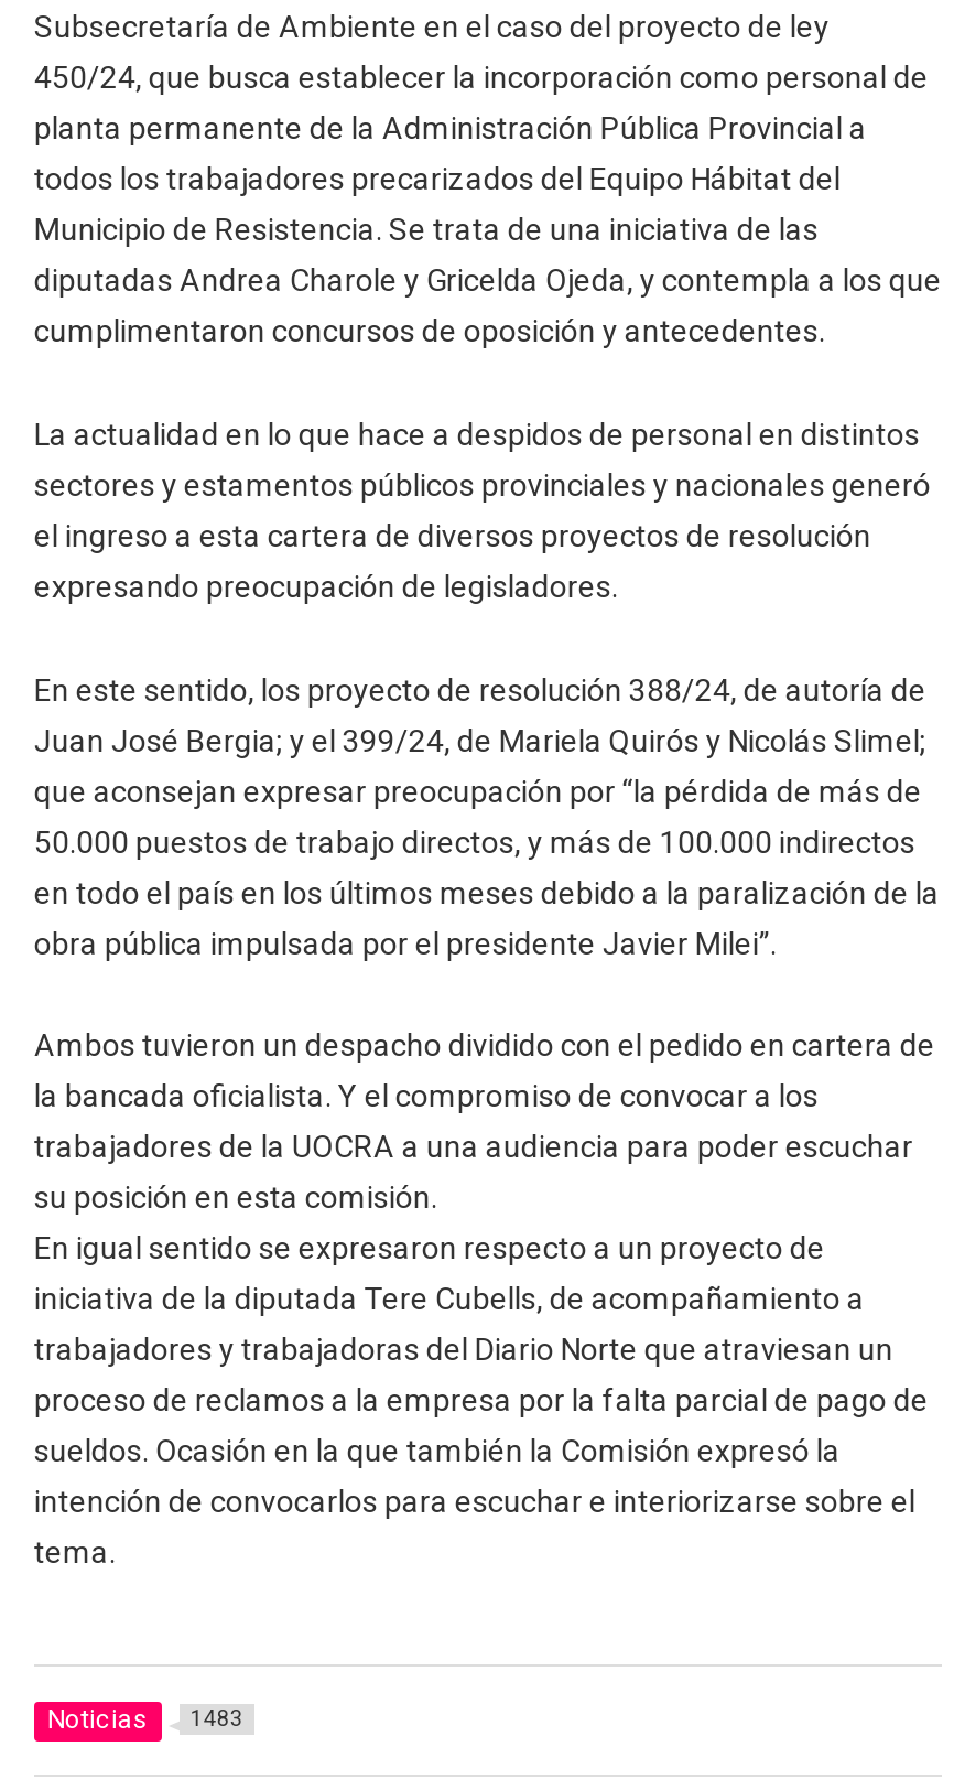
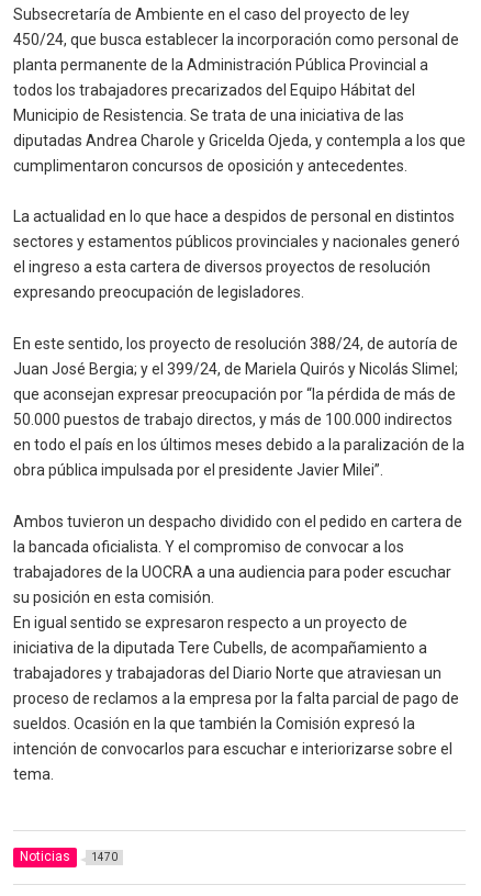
[47,1703,243,1734] Noticias 1483 -> [20,849,117,864] Noticias 1470

